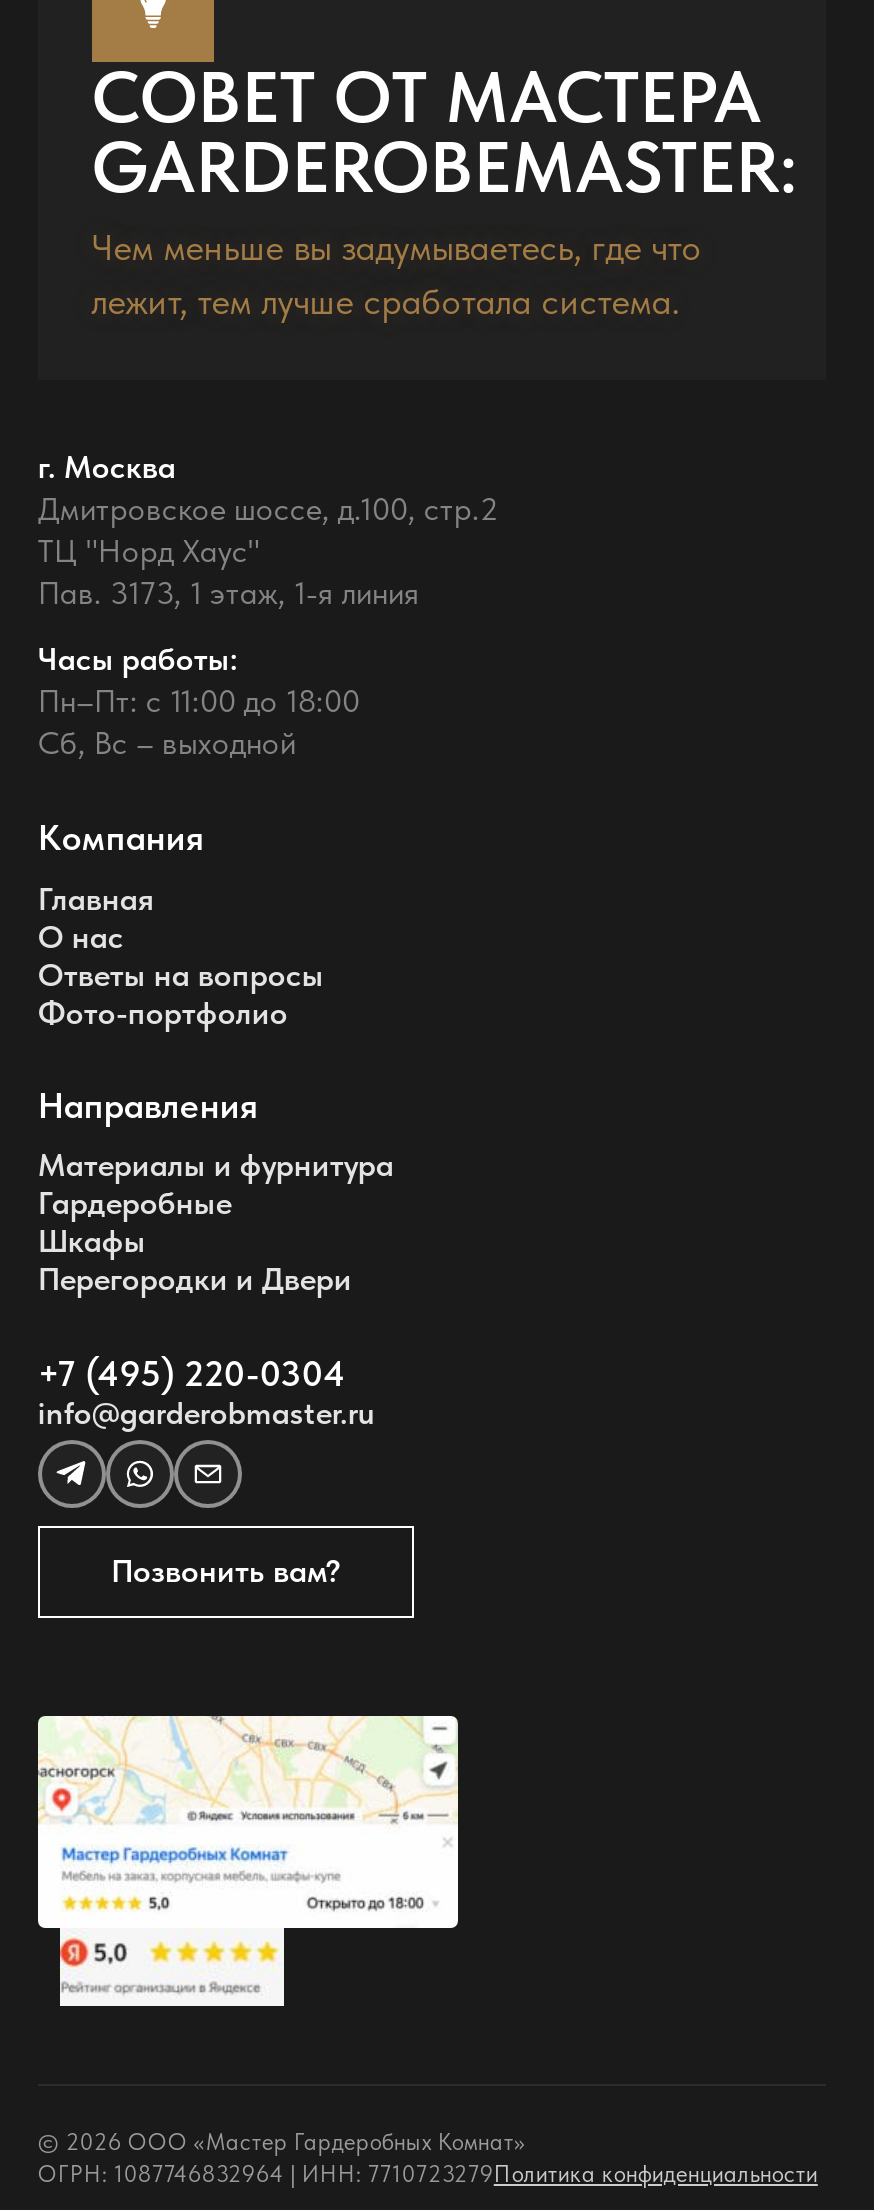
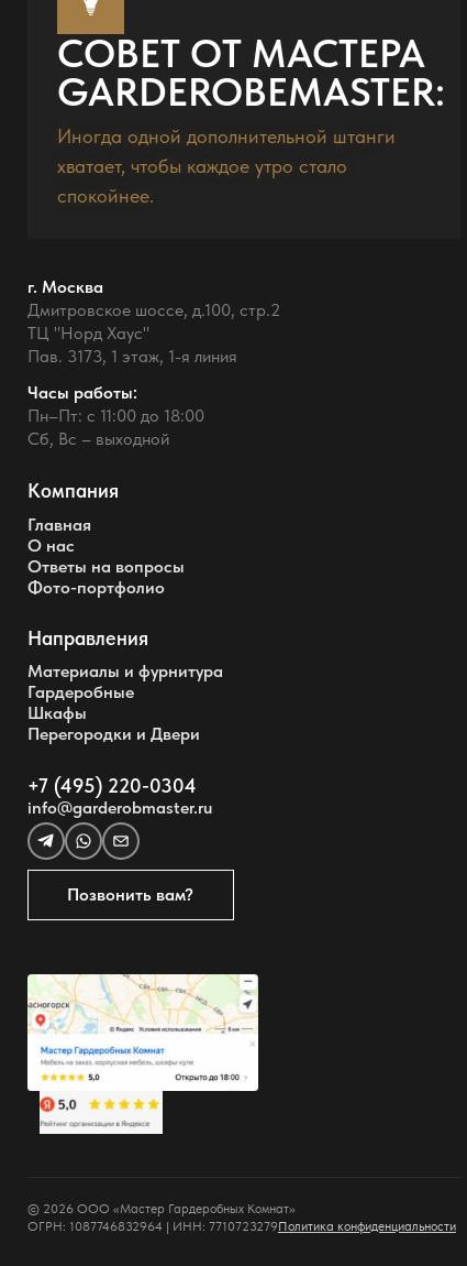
[92,225,702,321] Чем меньше вы задумываетесь, где что | лежит, тем лучше сработала система. -> [57,124,395,206] Иногда одной дополнительной штанги | хватает, чтобы каждое утро стало | спокойнее.

